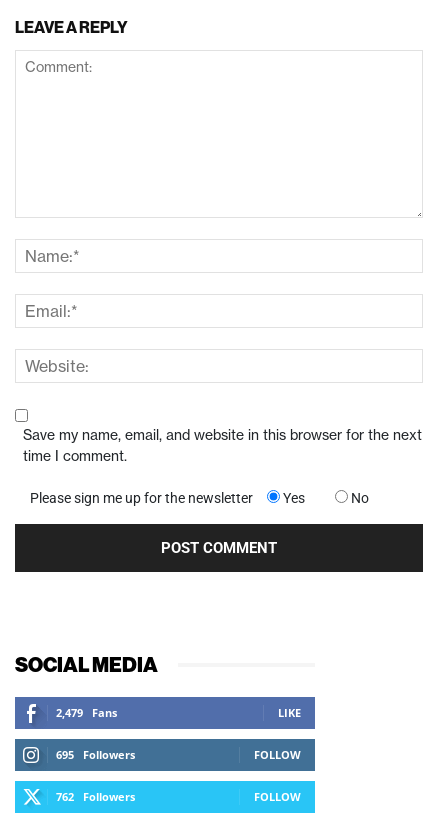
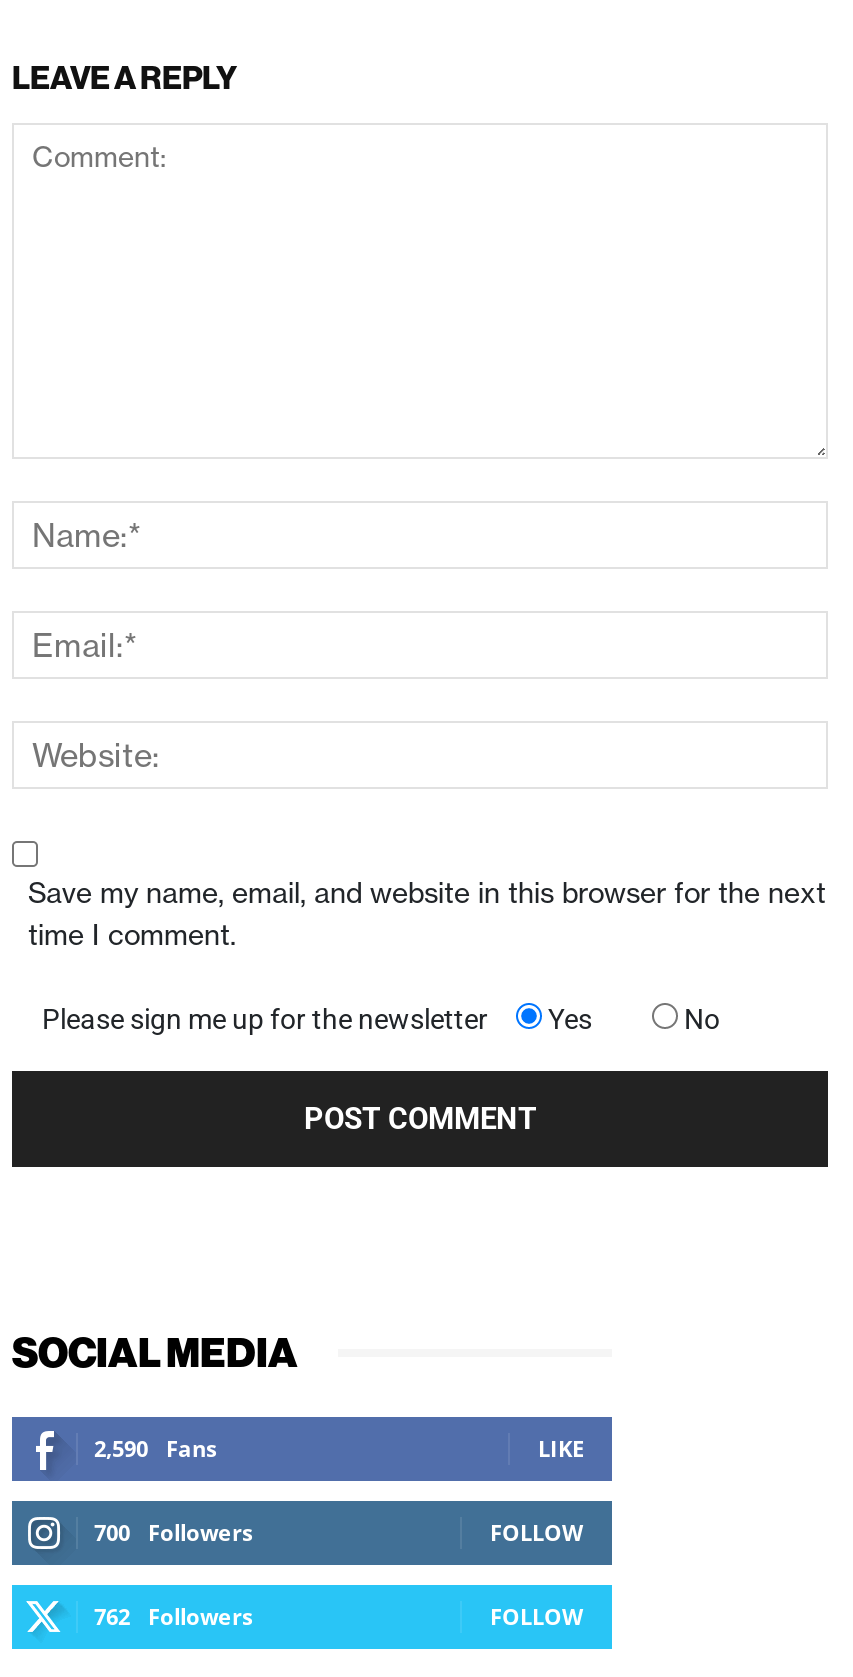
[56,705,117,720] 2,479 Fans -> [94,1433,216,1463] 2,590 Fans
[56,747,135,762] 695 Followers -> [94,1517,252,1547] 700 Followers

